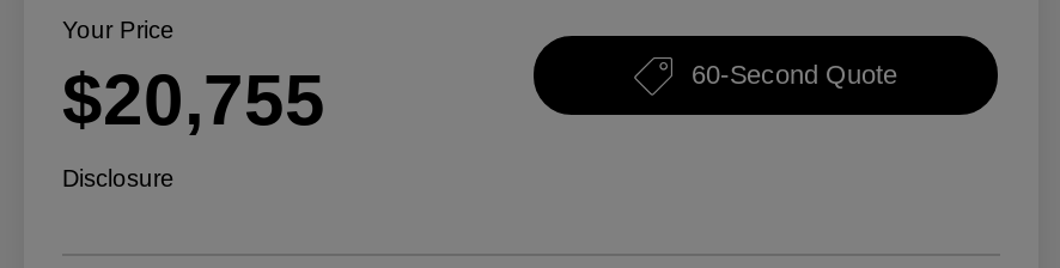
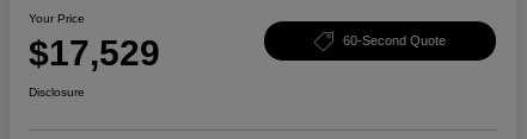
[62,59,325,138] $20,755 -> [29,33,160,72] $17,529

